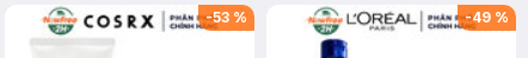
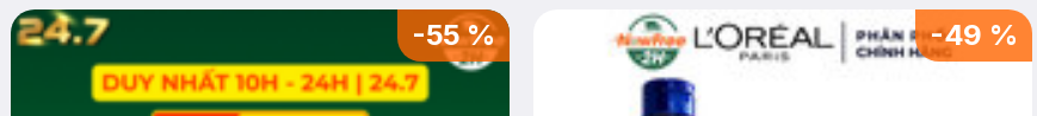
[205,8,247,26] -53% -> [412,17,495,52] -55%

